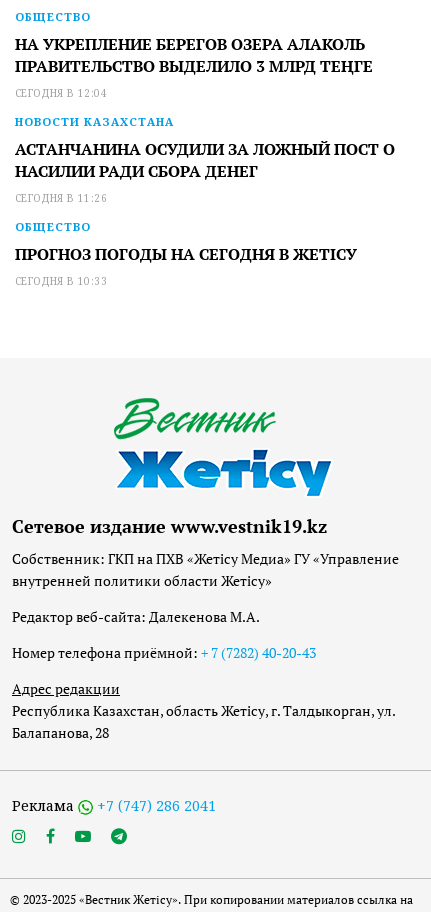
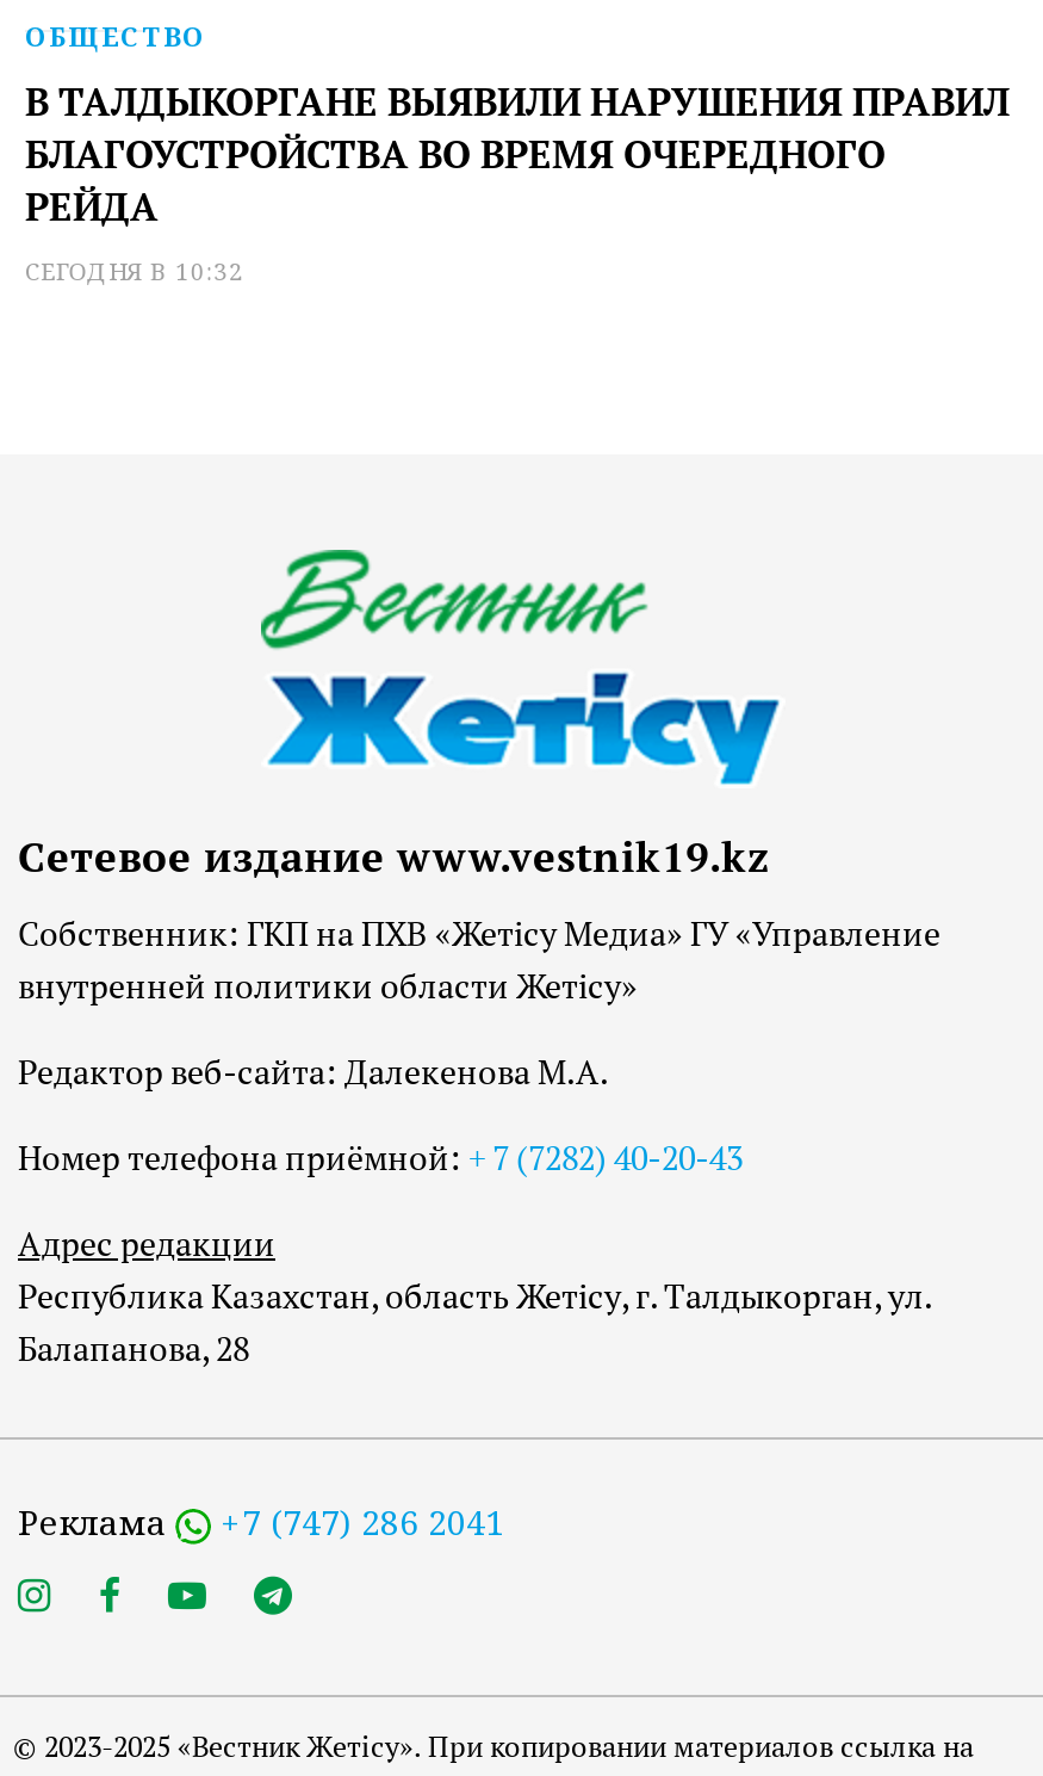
[15,32,395,287] НА УКРЕПЛЕНИЕ БЕРЕГОВ ОЗЕРА АЛАКОЛЬ | ПРАВИТЕЛЬСТВО ВЫДЕЛИЛО 3 МЛРД ТЕҢГЕ | СЕГОДНЯ В 12:04 | НОВОСТИ КАЗАХСТАНА | АСТАНЧАНИНА ОСУДИЛИ ЗА ЛОЖНЫЙ ПОСТ О | НАСИЛИИ РАДИ СБОРА ДЕНЕГ | СЕГОДНЯ В 11:26 | ОБЩЕСТВО | ПРОГНОЗ ПОГОДЫ НА СЕГОДНЯ В ЖЕТІСУ | СЕГОДНЯ В 10:33 -> [25,74,1010,286] В ТАЛДЫКОРГАНЕ ВЫЯВИЛИ НАРУШЕНИЯ ПРАВИЛ | БЛАГОУСТРОЙСТВА ВО ВРЕМЯ ОЧЕРЕДНОГО | РЕЙДА | СЕГОДНЯ В 10:32

